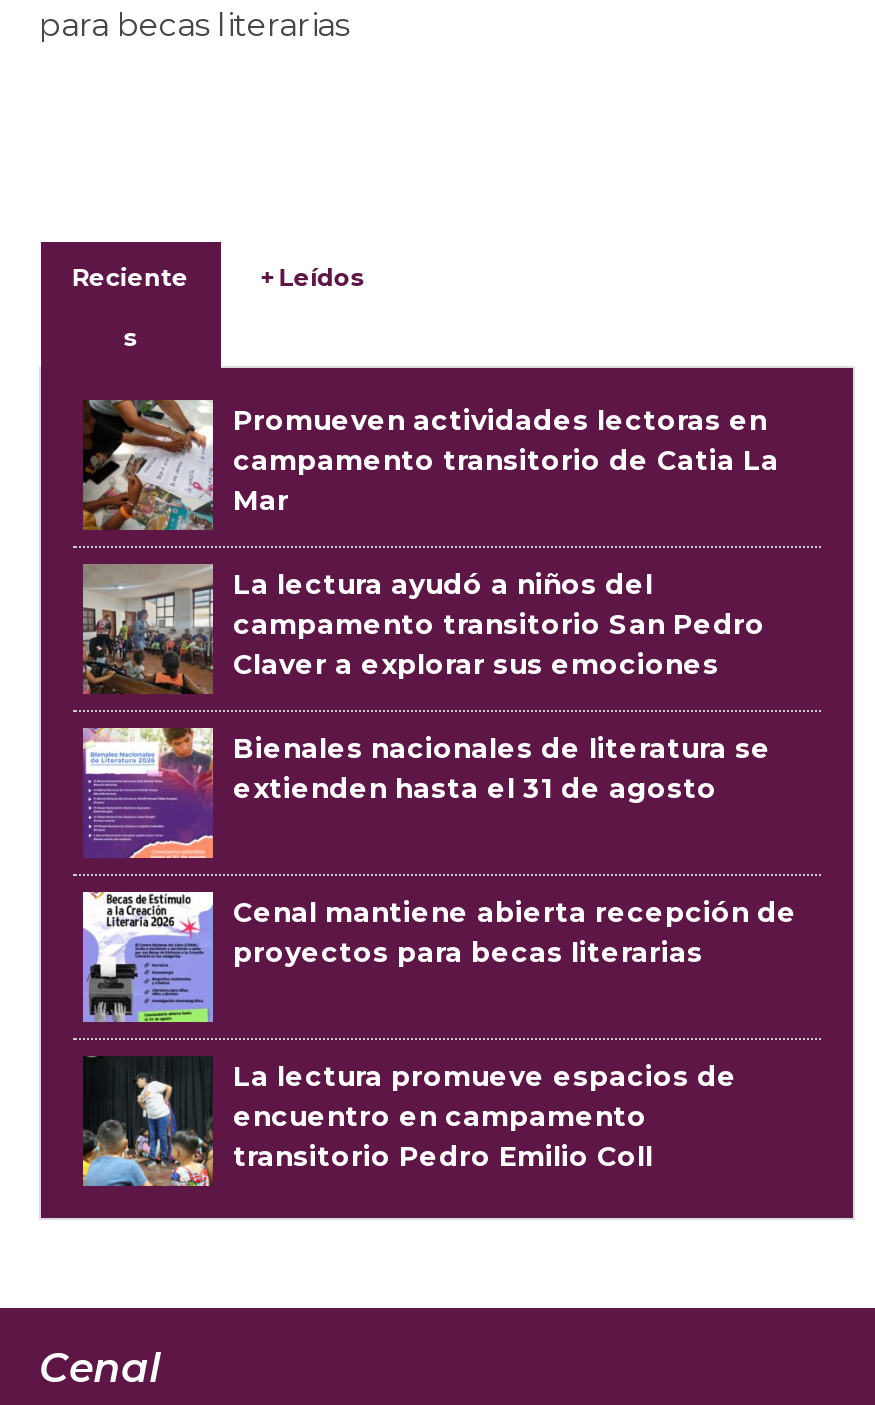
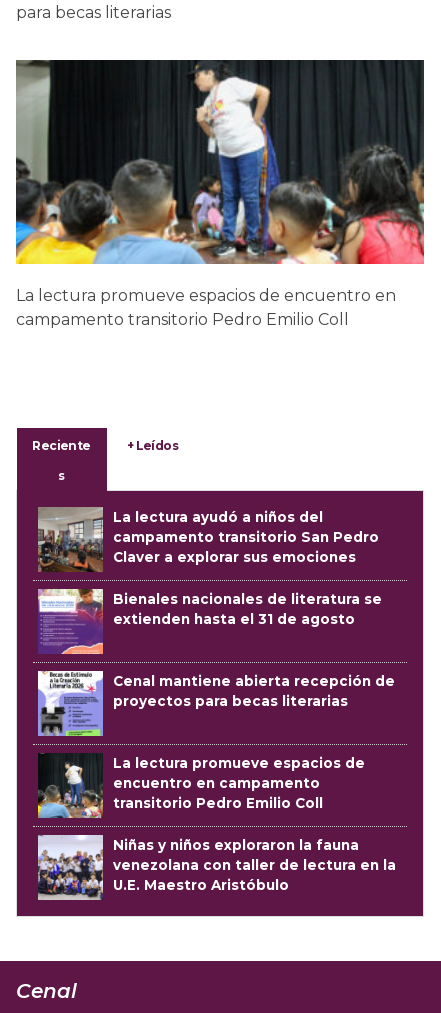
none -> [15,59,425,329] [image] | La lectura promueve espacios de encuentro en | campamento transitorio Pedro Emilio Coll
[81,400,779,532] [image] | Promueven actividades lectoras en | campamento transitorio de Catia La | Mar -> none
none -> [37,835,396,901] [image] | Niñas y niños exploraron la fauna | venezolana con taller de lectura en la | U.E. Maestro Aristóbulo

